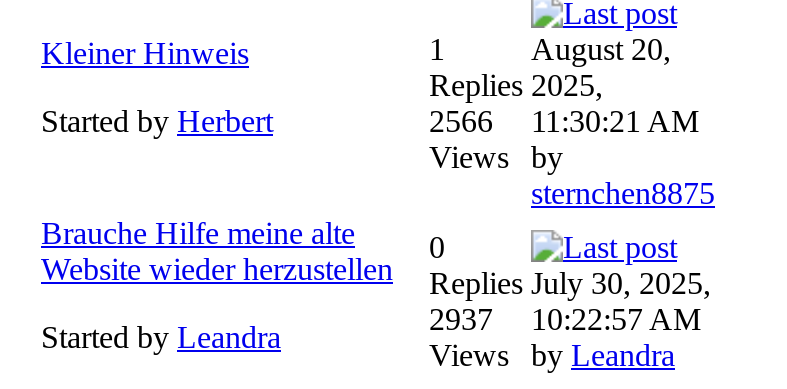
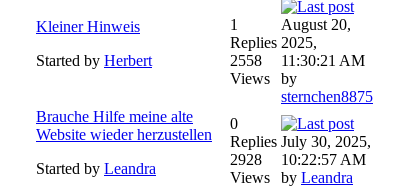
[429,104,699,138] 2566 11:30:21 AM -> [230,52,365,69] 2558 11:30:21 AM
[429,302,701,336] 2937 10:22:57 AM -> [230,151,366,168] 2928 10:22:57 AM

